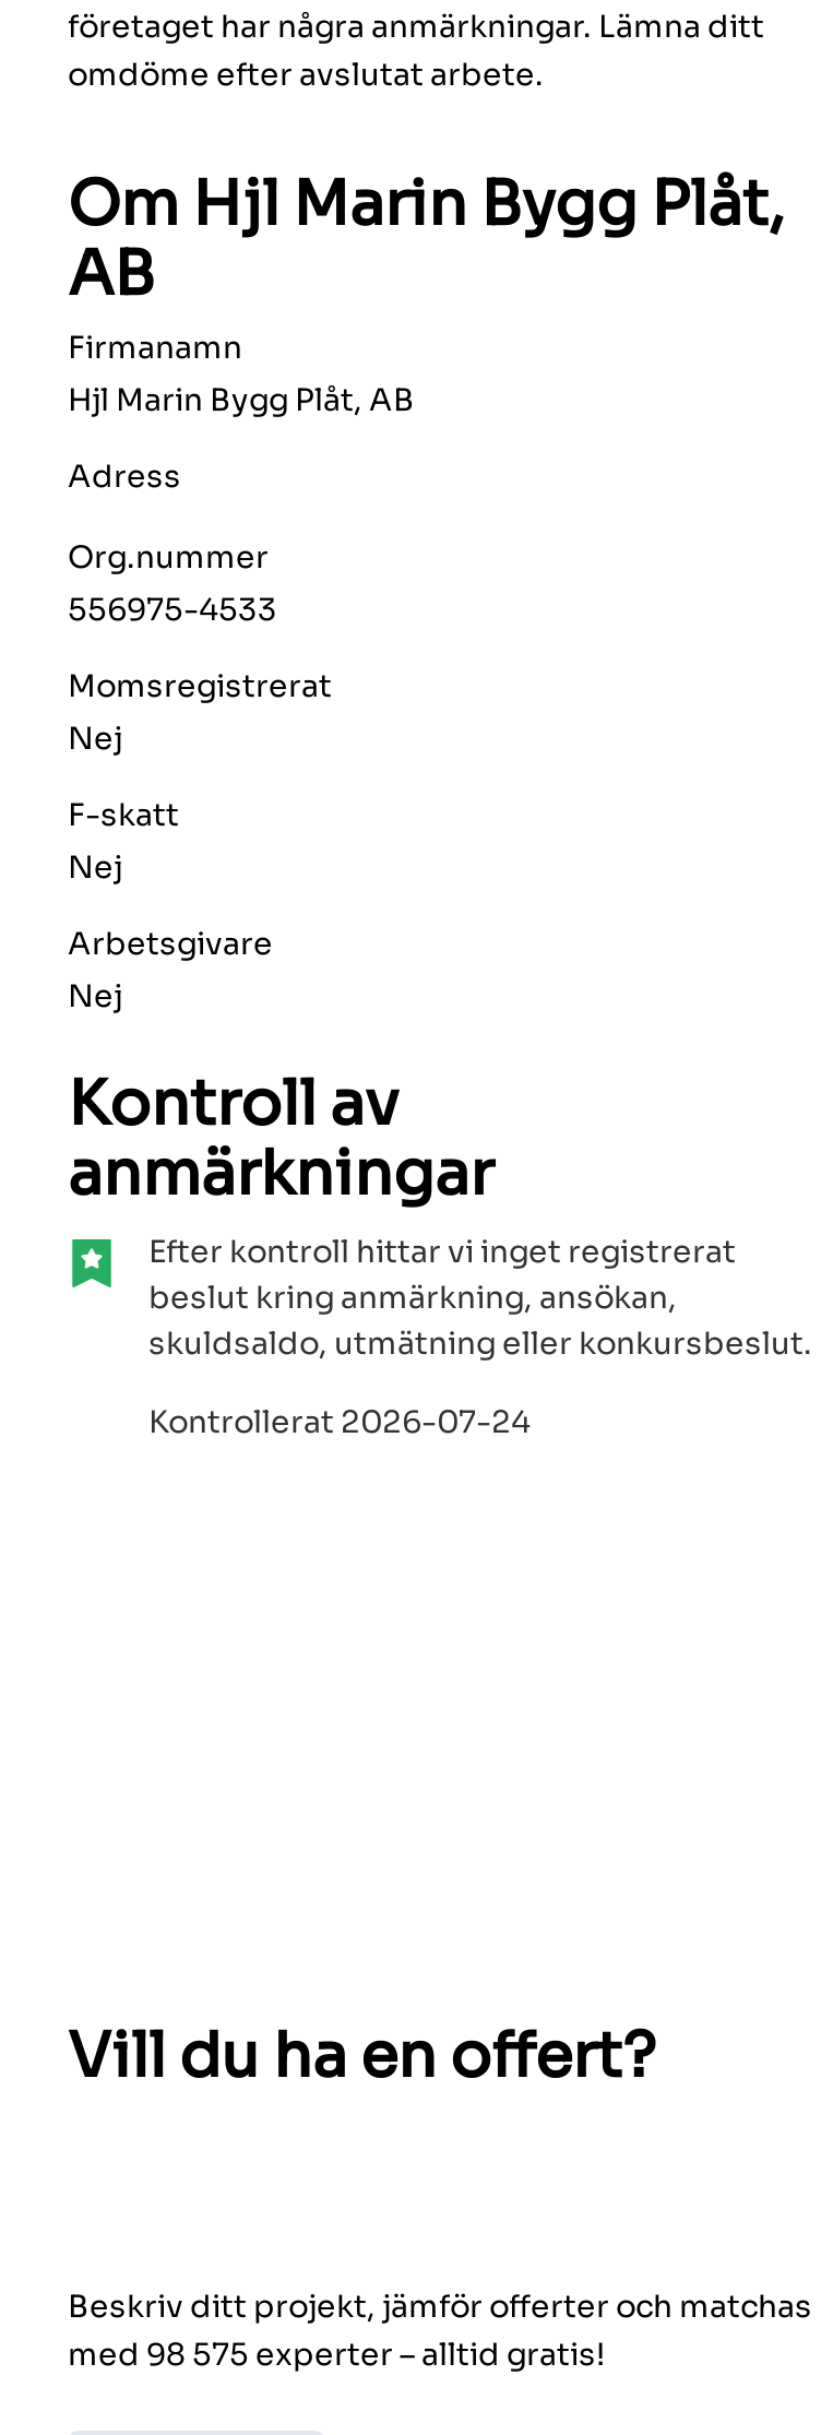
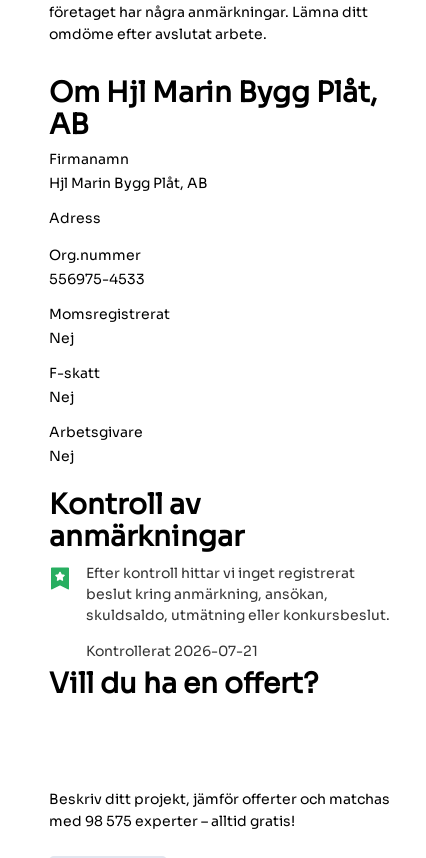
[148,1402,531,1441] Kontrollerat 2026-07-24 -> [86,642,258,660] Kontrollerat 2026-07-21

